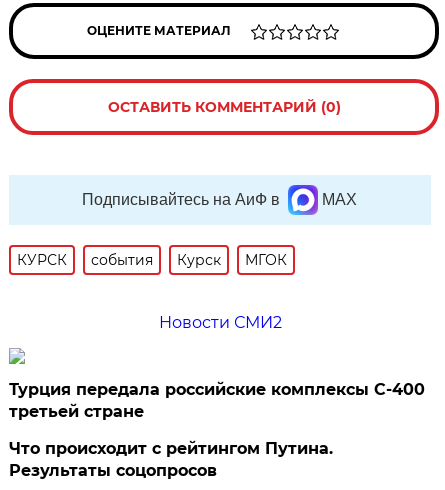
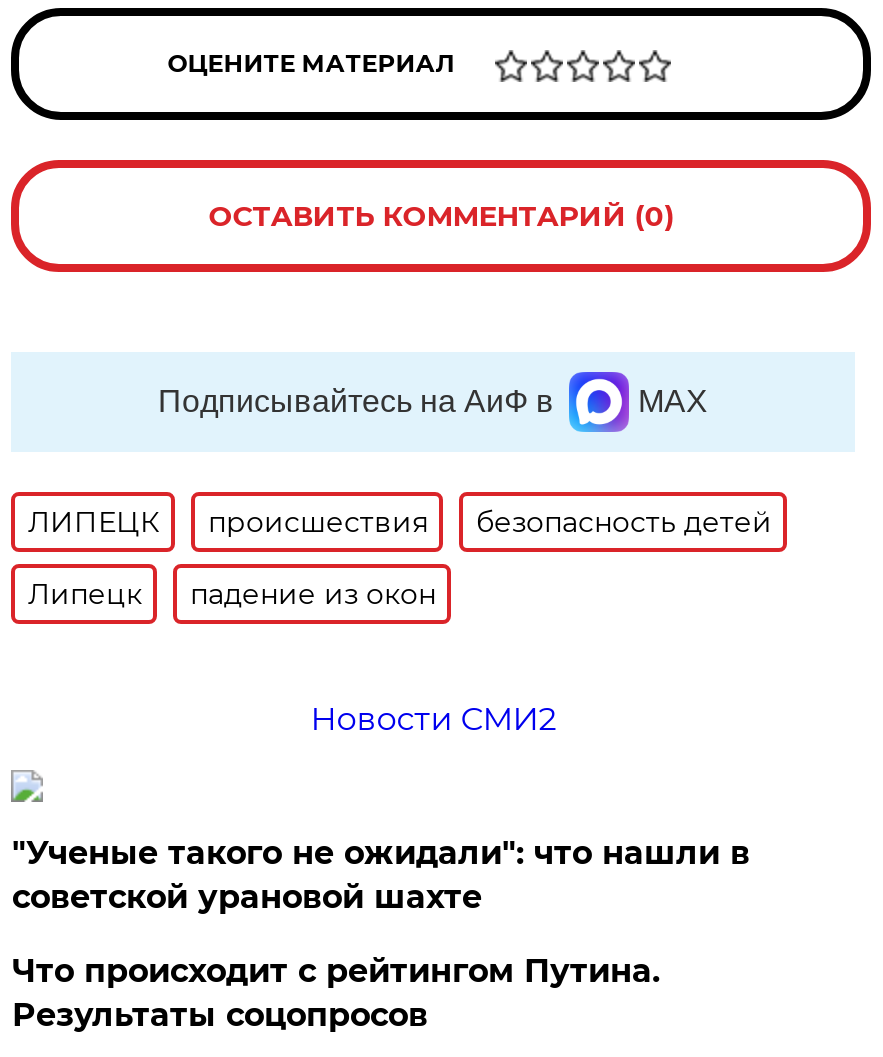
[17,251,287,269] КУРСК | события | Курск | МГОК -> [28,505,772,613] ЛИПЕЦК | происшествия | безопасность детей | Липецк | падение из окон
[9,380,425,421] Турция передала российские комплексы С-400 | третьей стране -> [12,835,750,917] "Ученые такого не ожидали": что нашли в | советской урановой шахте

